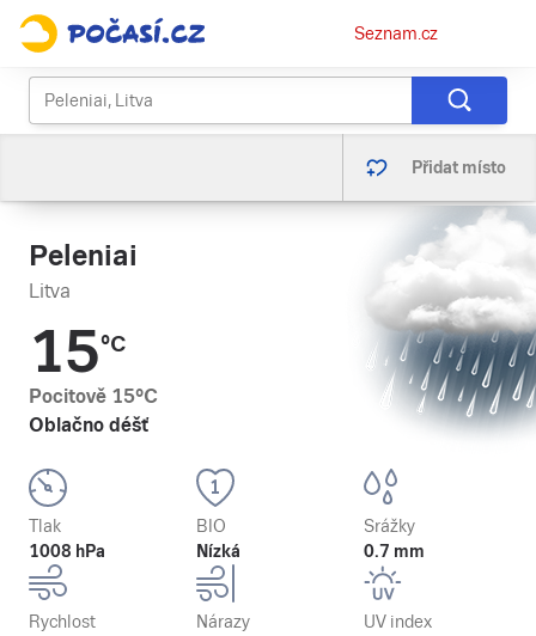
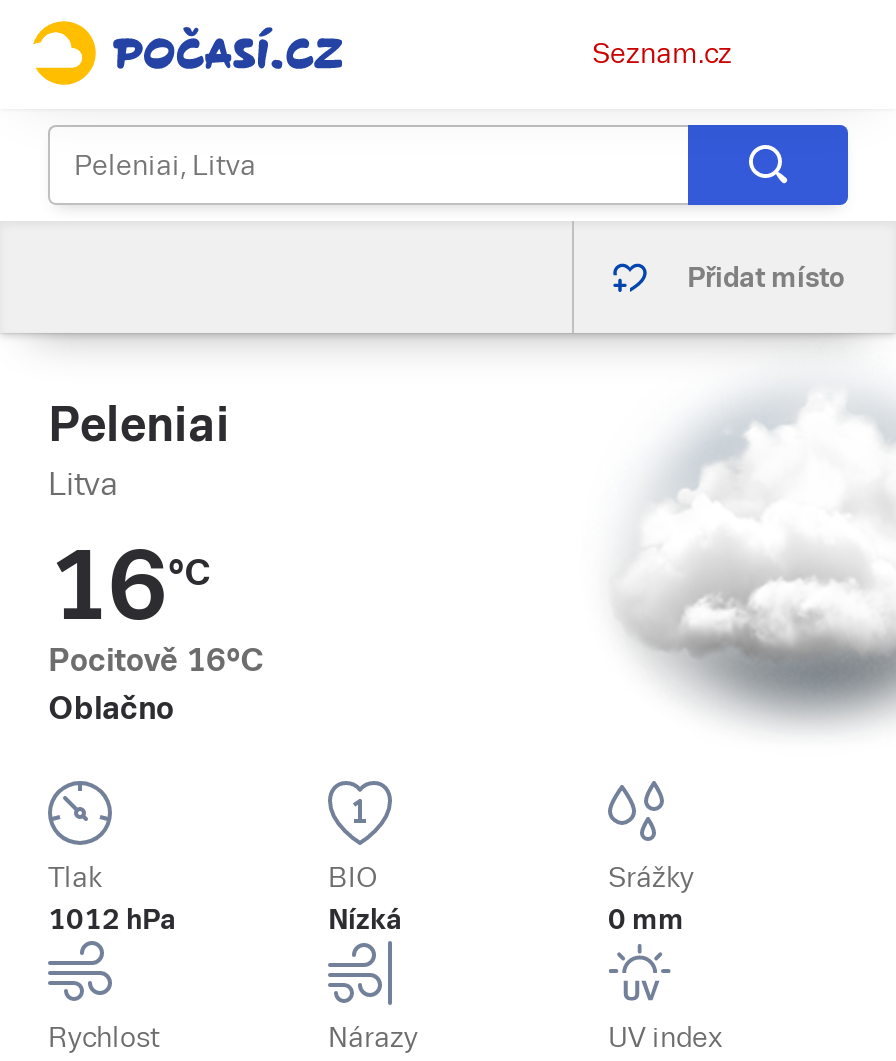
[376,207,532,418] [image] -> [630,343,890,697] [image]
[29,319,158,436] 15°C | Pocitově 15°C | Oblačno déšť -> [48,531,264,727] 16°C | Pocitově 16°C | Oblačno
[29,542,105,561] 1008 hPa -> [48,903,176,935] 1012 hPa
[364,542,425,561] 0.7 mm -> [608,903,684,935] 0 mm

